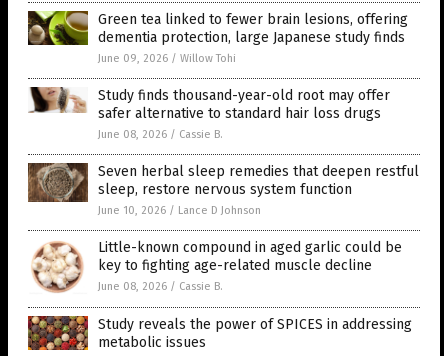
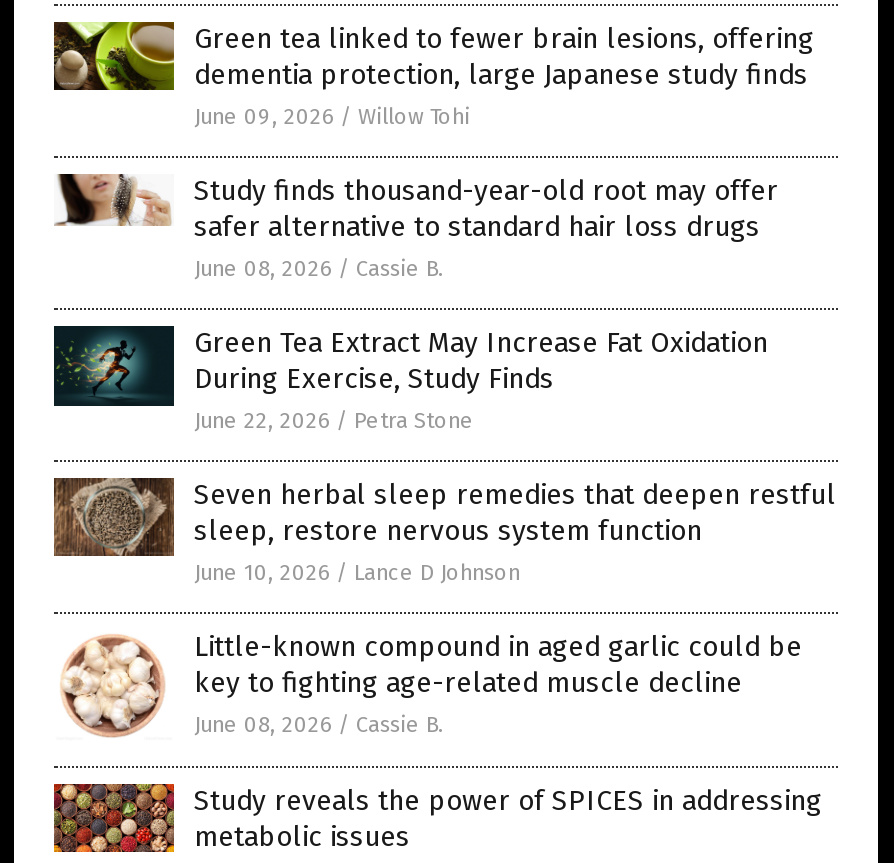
none -> [52,326,768,434] [image] | Green Tea Extract May Increase Fat Oxidation | During Exercise, Study Finds | June 22, 2026 / Petra Stone

